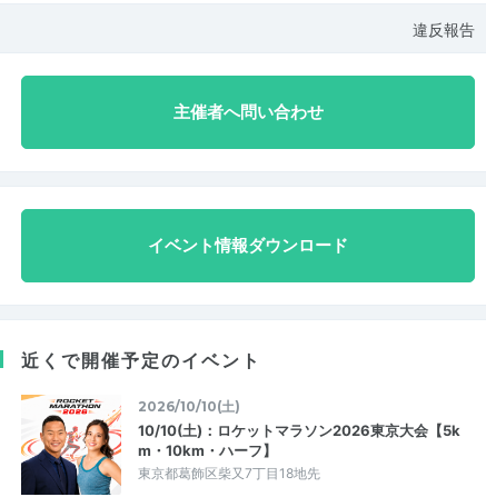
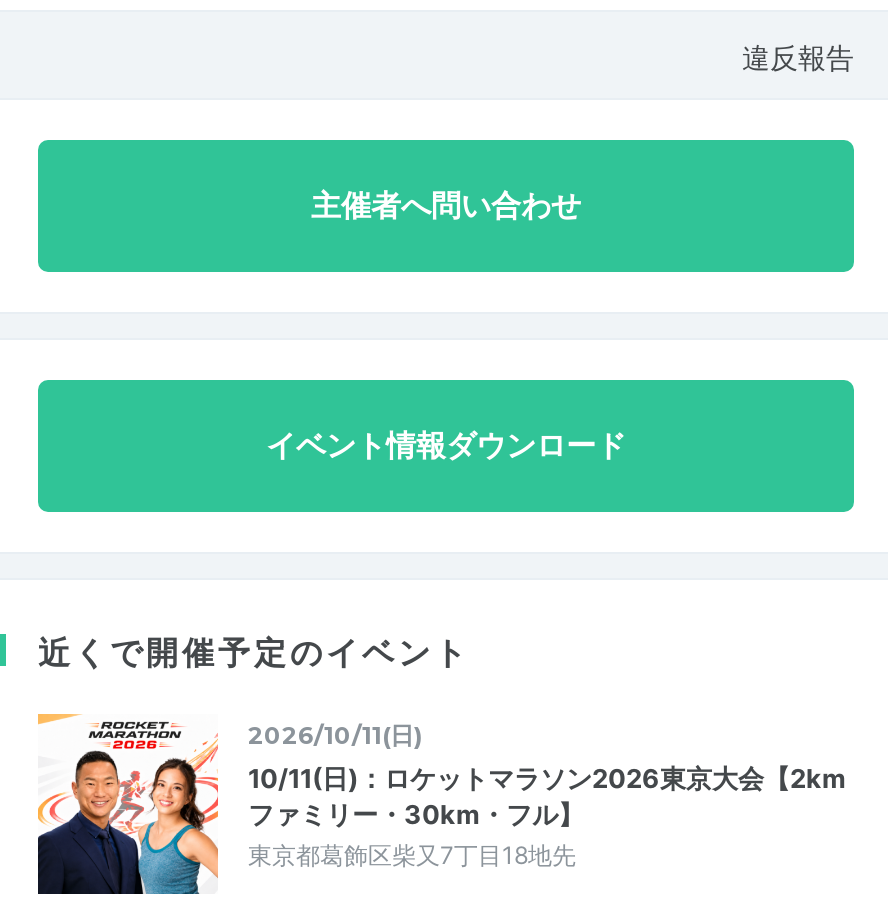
[138,397,460,459] 2026/10/10(土) | 10/10(土)：ロケットマラソン2026東京大会【5k | m・10km・ハーフ】 -> [248,719,846,829] 2026/10/11(日) | 10/11(日)：ロケットマラソン2026東京大会【2km | ファミリー・30km・フル】

